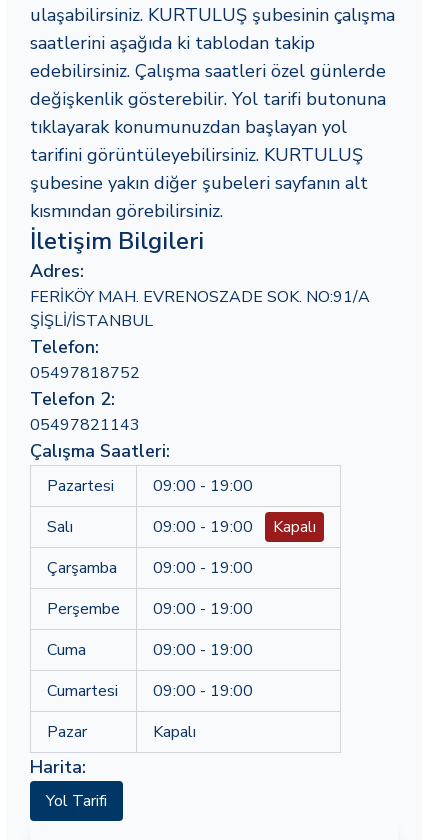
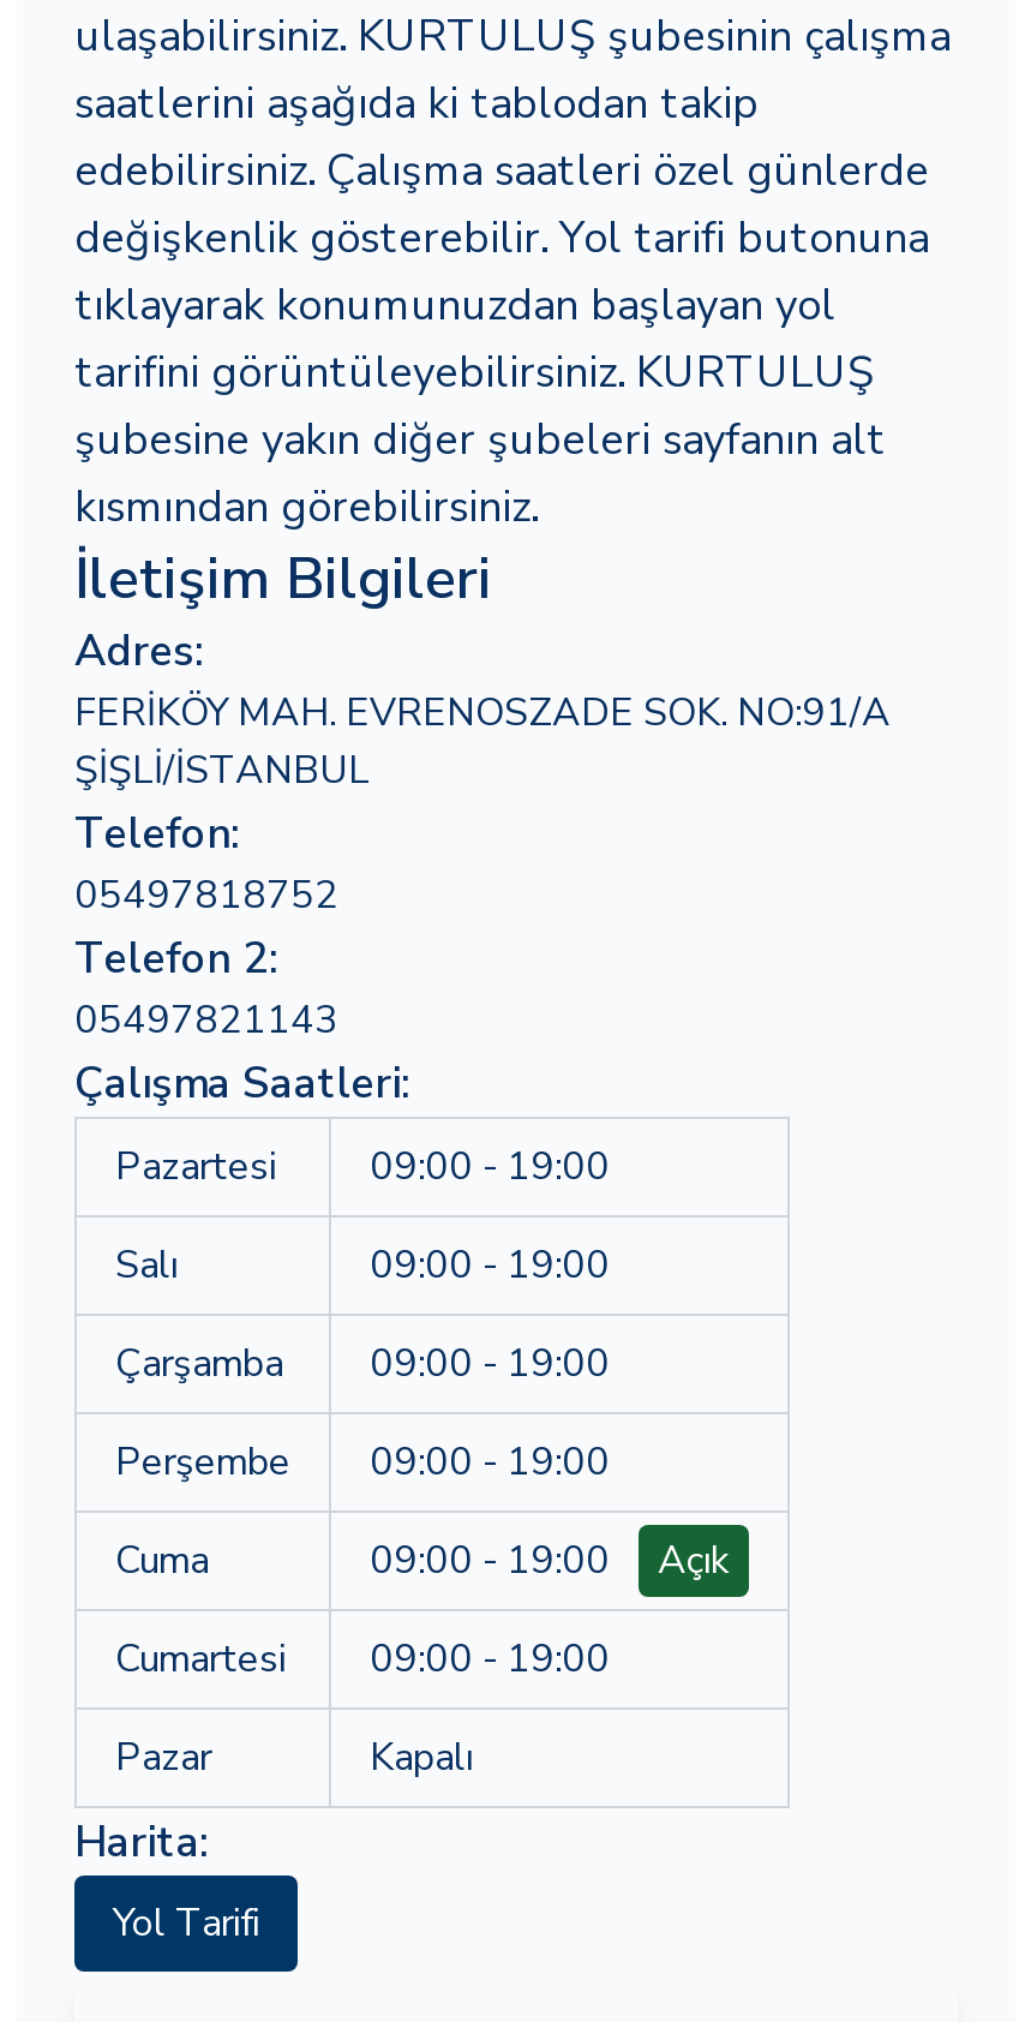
[273,516,316,538] Kapalı -> none
none -> [658,1535,730,1587] Açık

